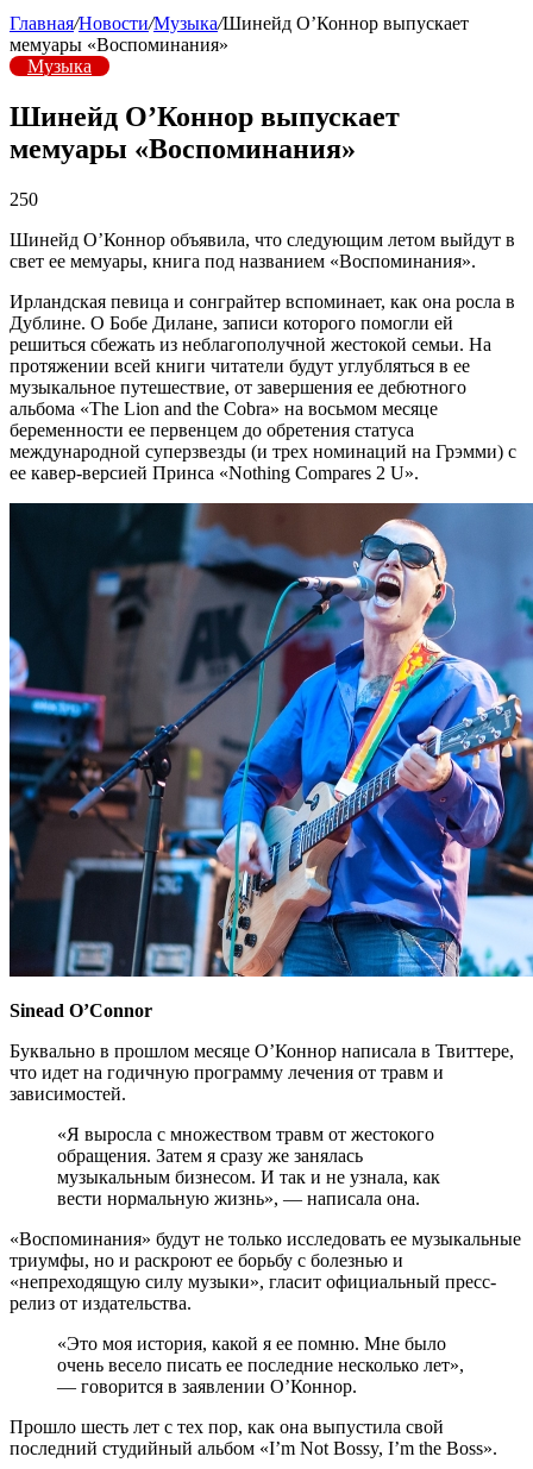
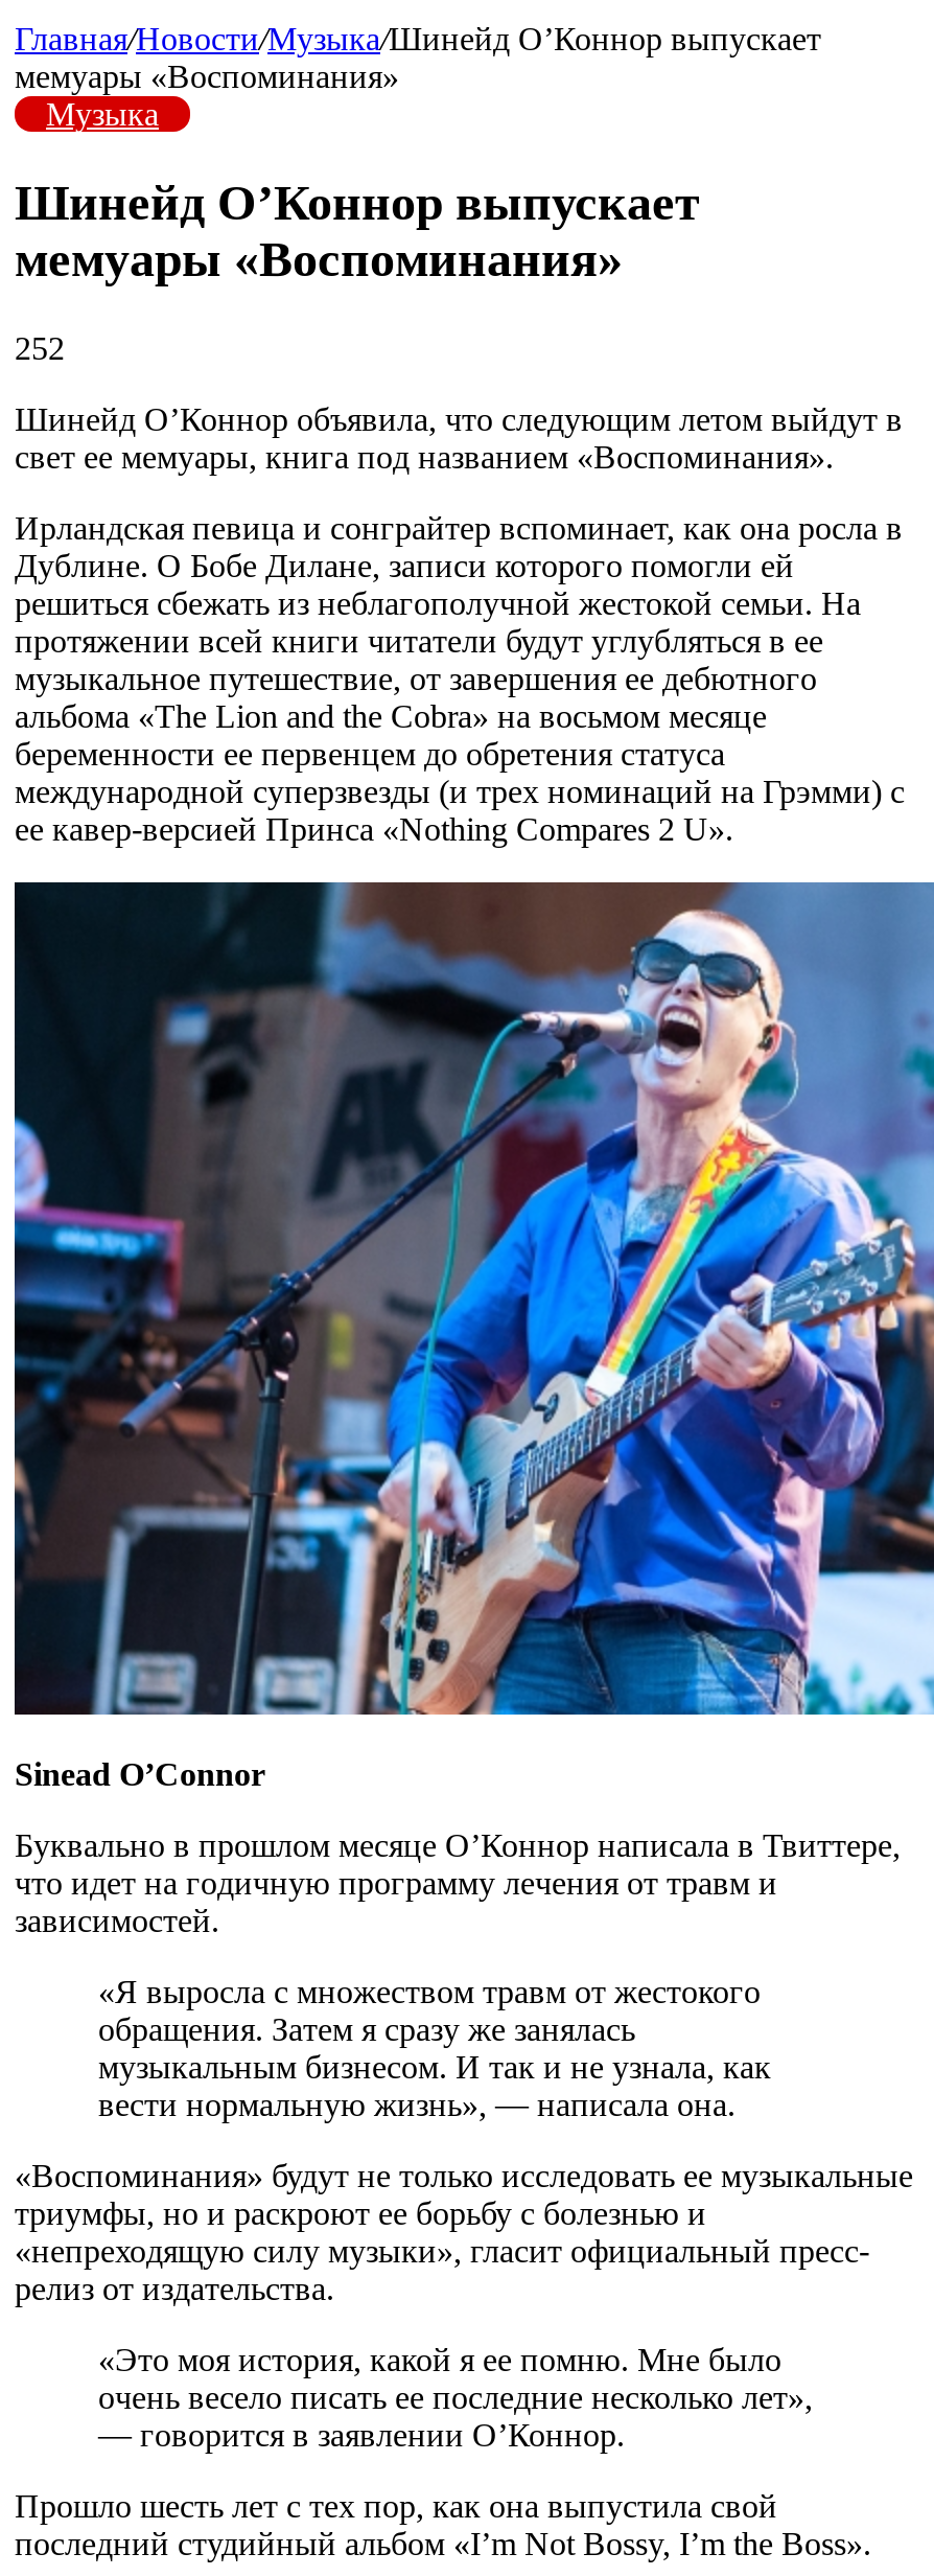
[10,189,38,209] 250 -> [15,330,65,365] 252

